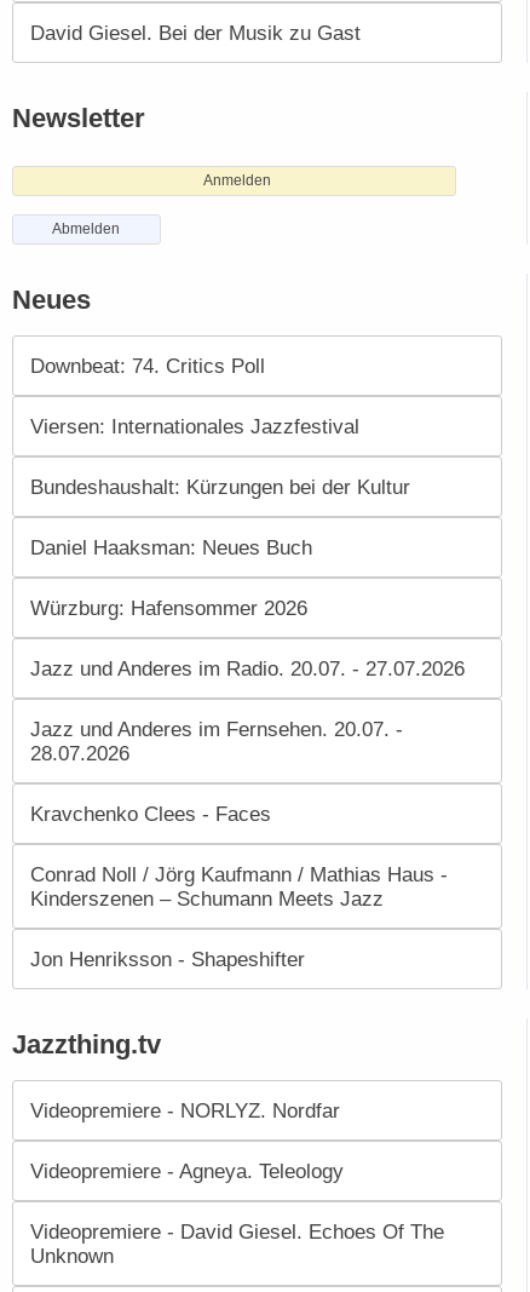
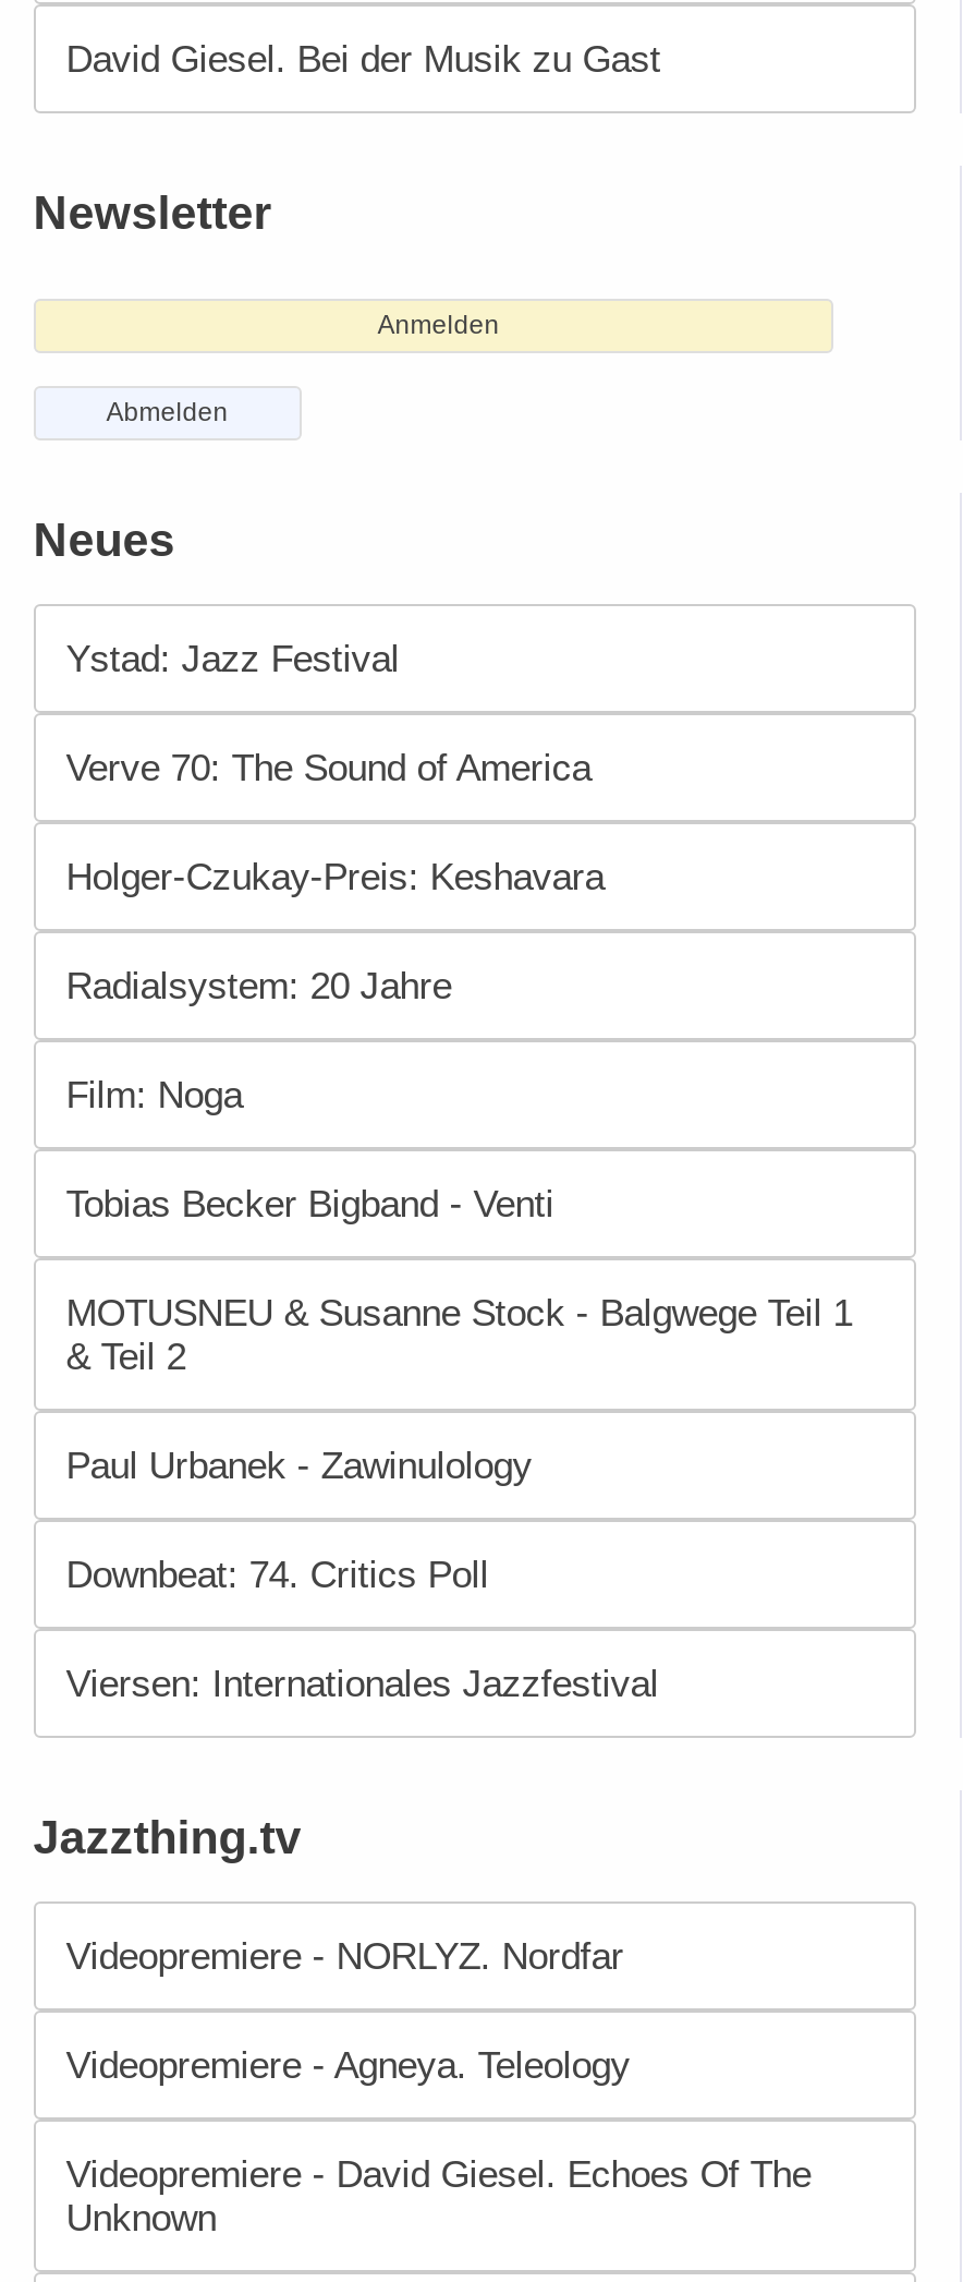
none -> [66,637,853,1487] Ystad: Jazz Festival | Verve 70: The Sound of America | Holger-Czukay-Preis: Keshavara | Radialsystem: 20 Jahre | Film: Noga | Tobias Becker Bigband - Venti | MOTUSNEU & Susanne Stock - Balgwege Teil 1 | & Teil 2 | Paul Urbanek - Zawinulology
moved [30,354,359,438] -> [66,1553,659,1705]: Downbeat: 74. Critics Poll | Viersen: Internationales Jazzfestival
[30,475,464,971] Bundeshaushalt: Kürzungen bei der Kultur | Daniel Haaksman: Neues Buch | Würzburg: Hafensommer 2026 | Jazz und Anderes im Radio. 20.07. - 27.07.2026 | Jazz und Anderes im Fernsehen. 20.07. - | 28.07.2026 | Kravchenko Clees - Faces | Conrad Noll / Jörg Kaufmann / Mathias Haus - | Kinderszenen – Schumann Meets Jazz | Jon Henriksson - Shapeshifter -> none

